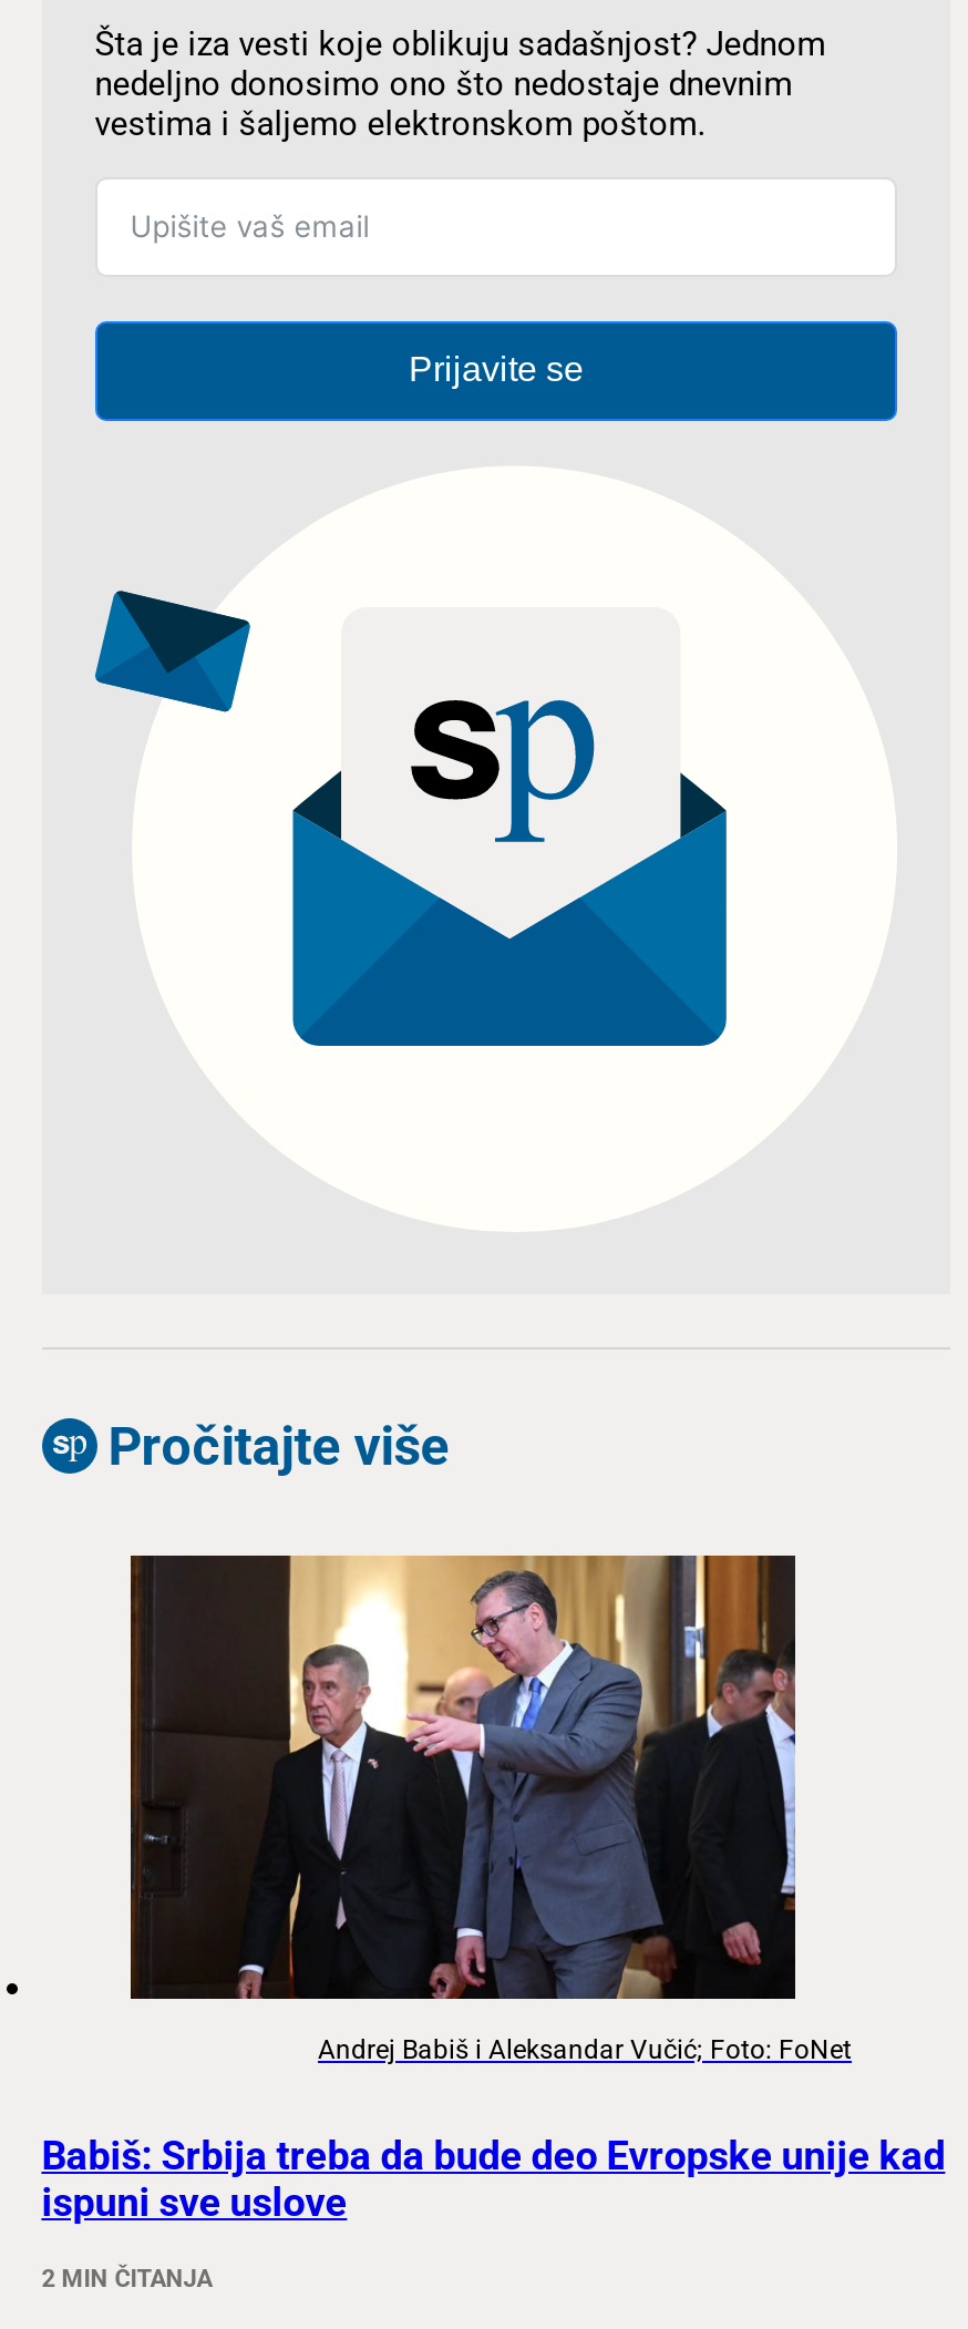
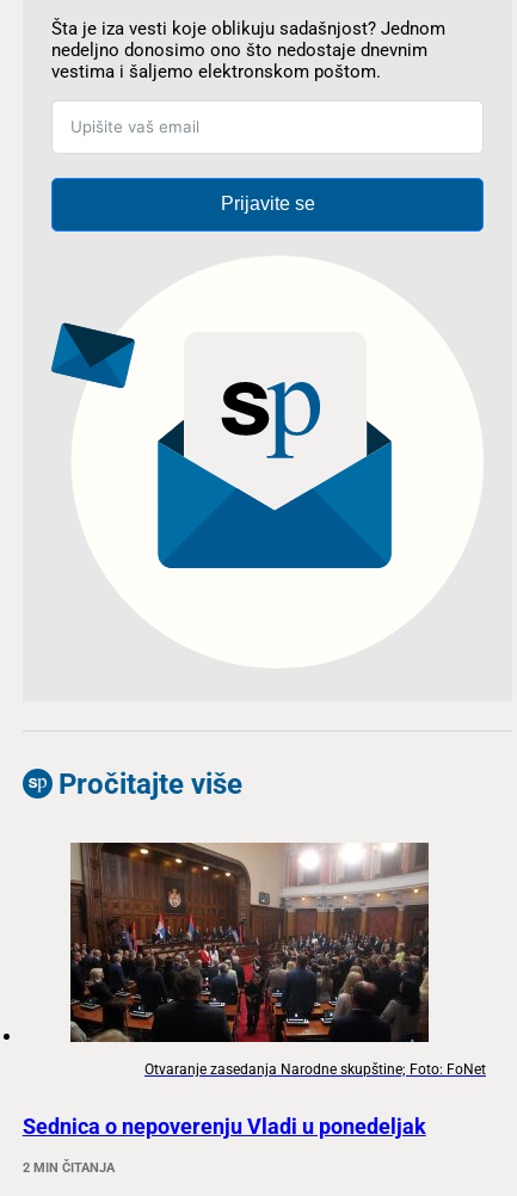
[131,1553,852,2065] [image] | Andrej Babiš i Aleksandar Vučić; Foto: FoNet -> [70,841,486,1077] [image] | Otvaranje zasedanja Narodne skupštine; Foto: FoNet
[41,2131,945,2224] Babiš: Srbija treba da bude deo Evropske unije kad | ispuni sve uslove -> [22,1113,426,1138] Sednica o nepoverenju Vladi u ponedeljak

